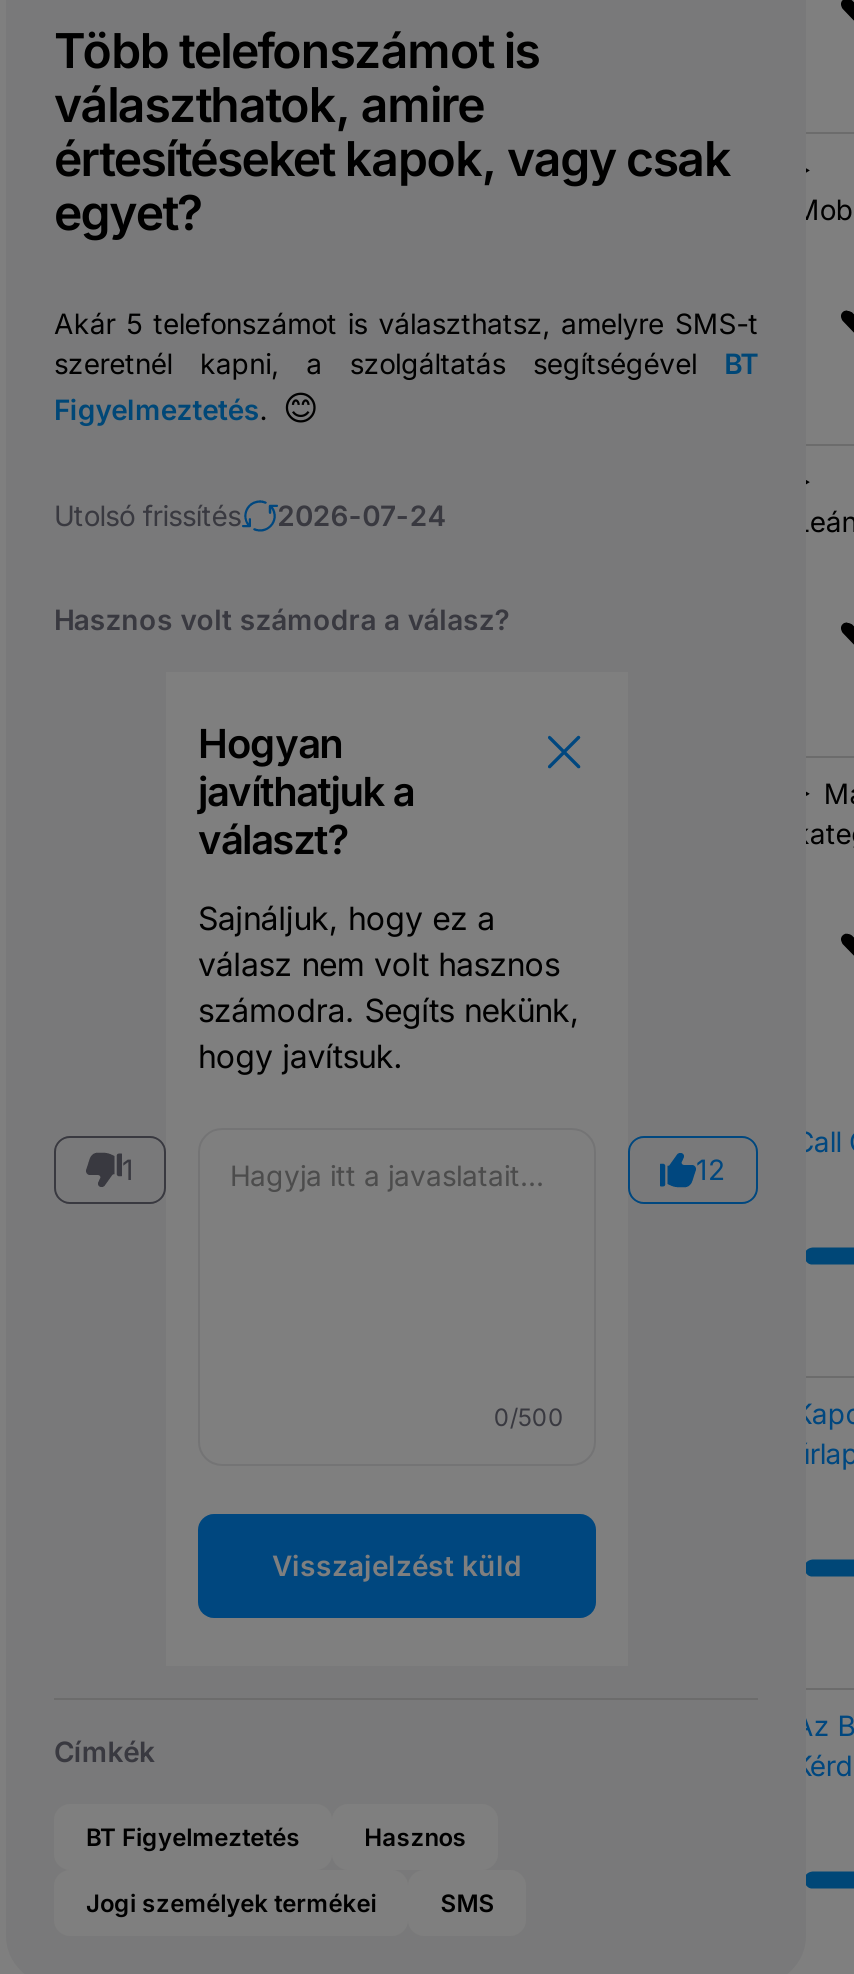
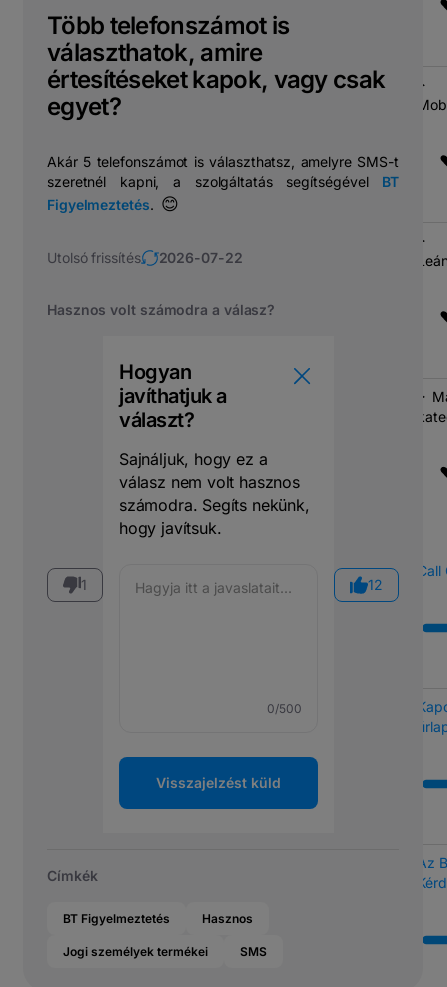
[54,498,445,532] Utolsó frissítés 2026-07-24 -> [47,249,243,266] Utolsó frissítés 2026-07-22

